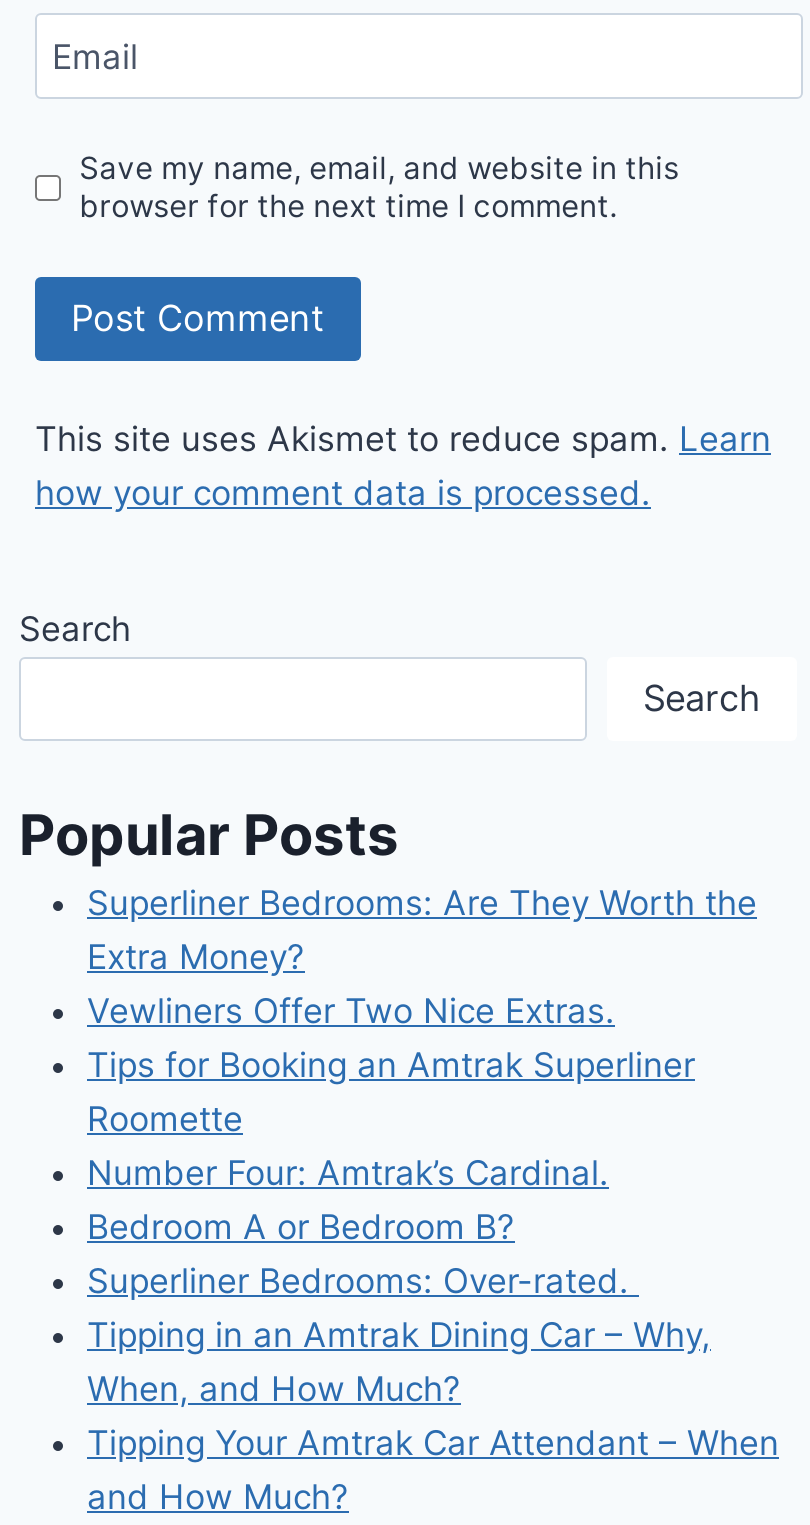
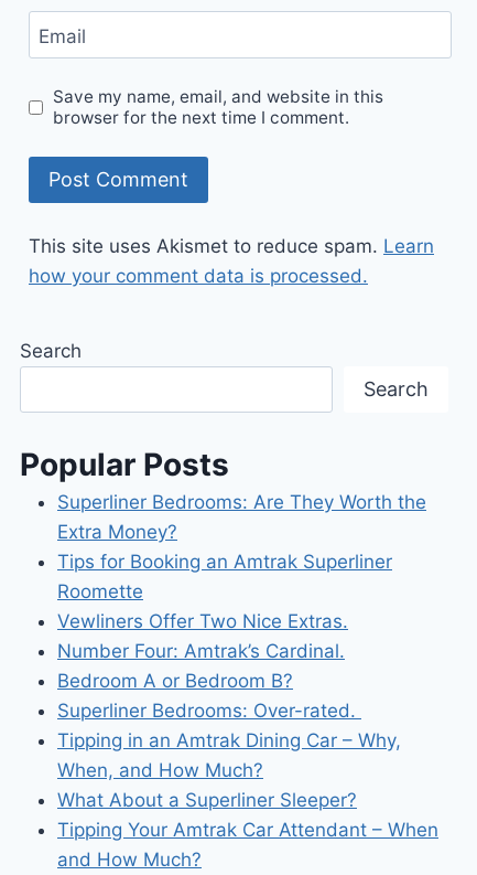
moved [87,991,615,1031] -> [57,610,348,632]: Vewliners Offer Two Nice Extras.
moved [87,1045,695,1139] -> [57,550,392,602]: Tips for Booking an Amtrak Superliner | Roomette
none -> [57,789,357,811] What About a Superliner Sleeper?

